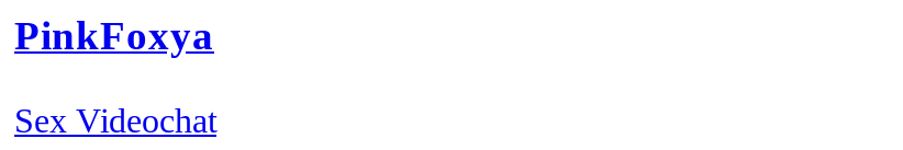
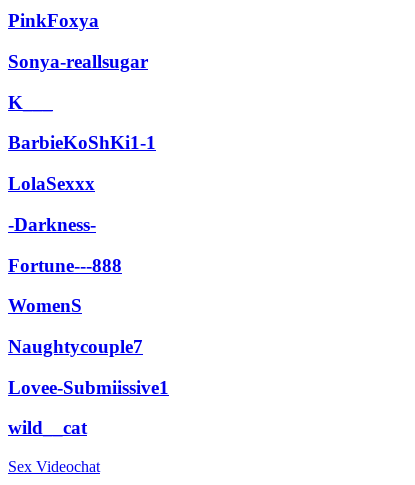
none -> [8,51,169,438] Sonya-reallsugar | K___ | BarbieKoShKi1-1 | LolaSexxx | -Darkness- | Fortune---888 | WomenS | Naughtycouple7 | Lovee-Submiissive1 | wild__cat

